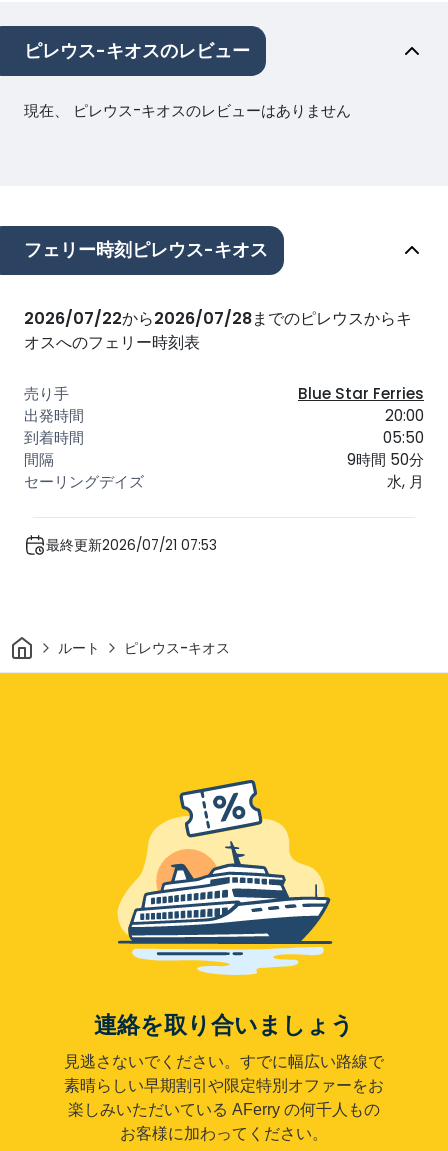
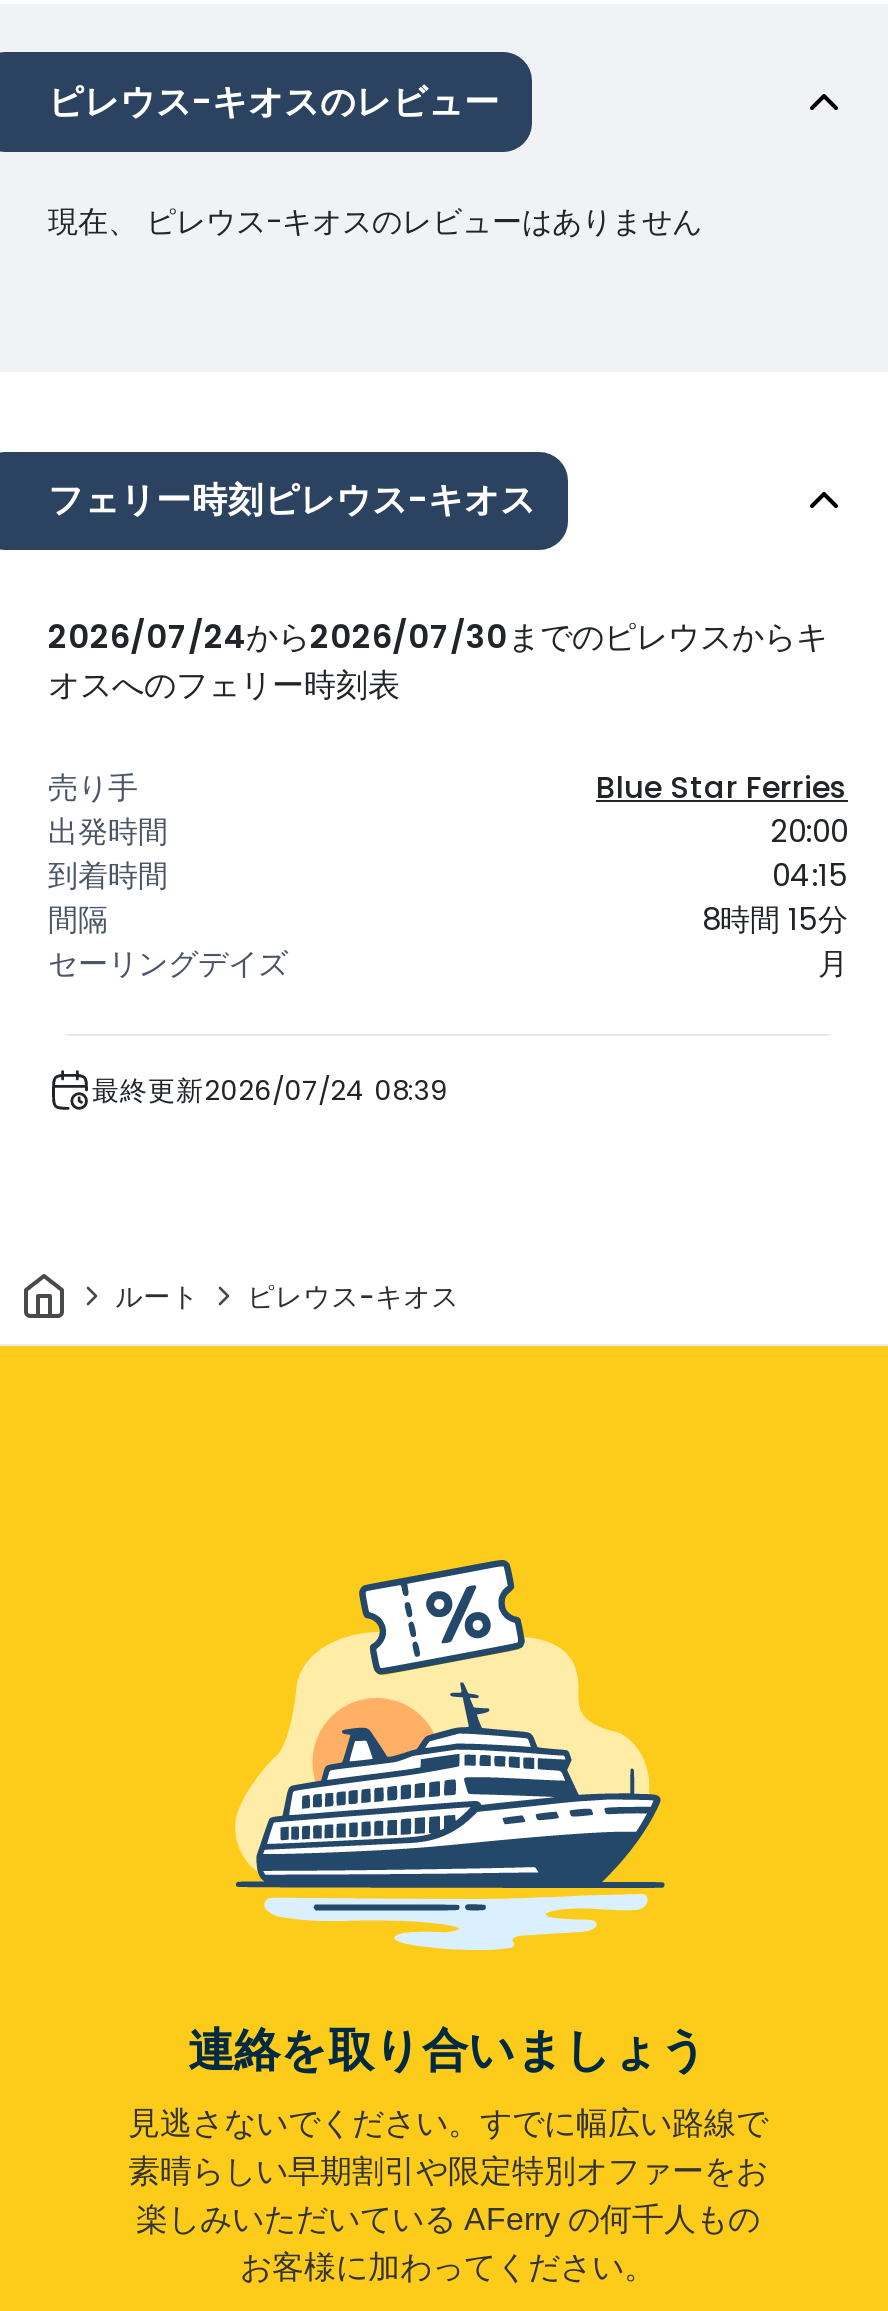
[24,307,412,330] 2026/07/22から2026/07/28までのピレウスからキ -> [48,613,828,659] 2026/07/24から2026/07/30までのピレウスからキ
[347,427,424,492] 05:50 | 9時間 50分 | 水, 月 -> [702,855,848,985] 04:15 | 8時間 15分 | 月
[46,536,217,555] 最終更新2026/07/21 07:53 -> [92,1072,448,1110] 最終更新2026/07/24 08:39

